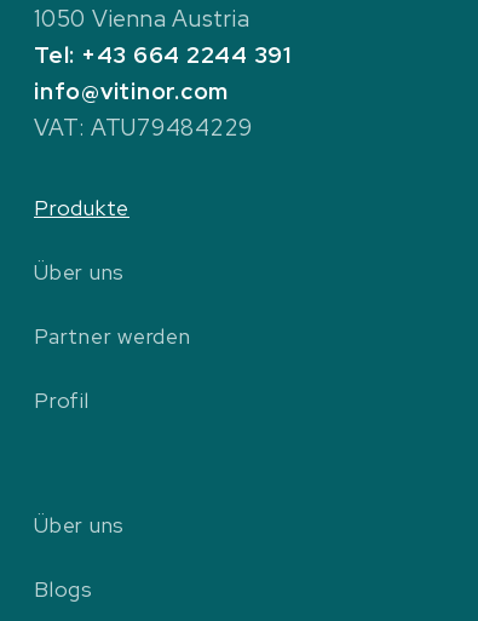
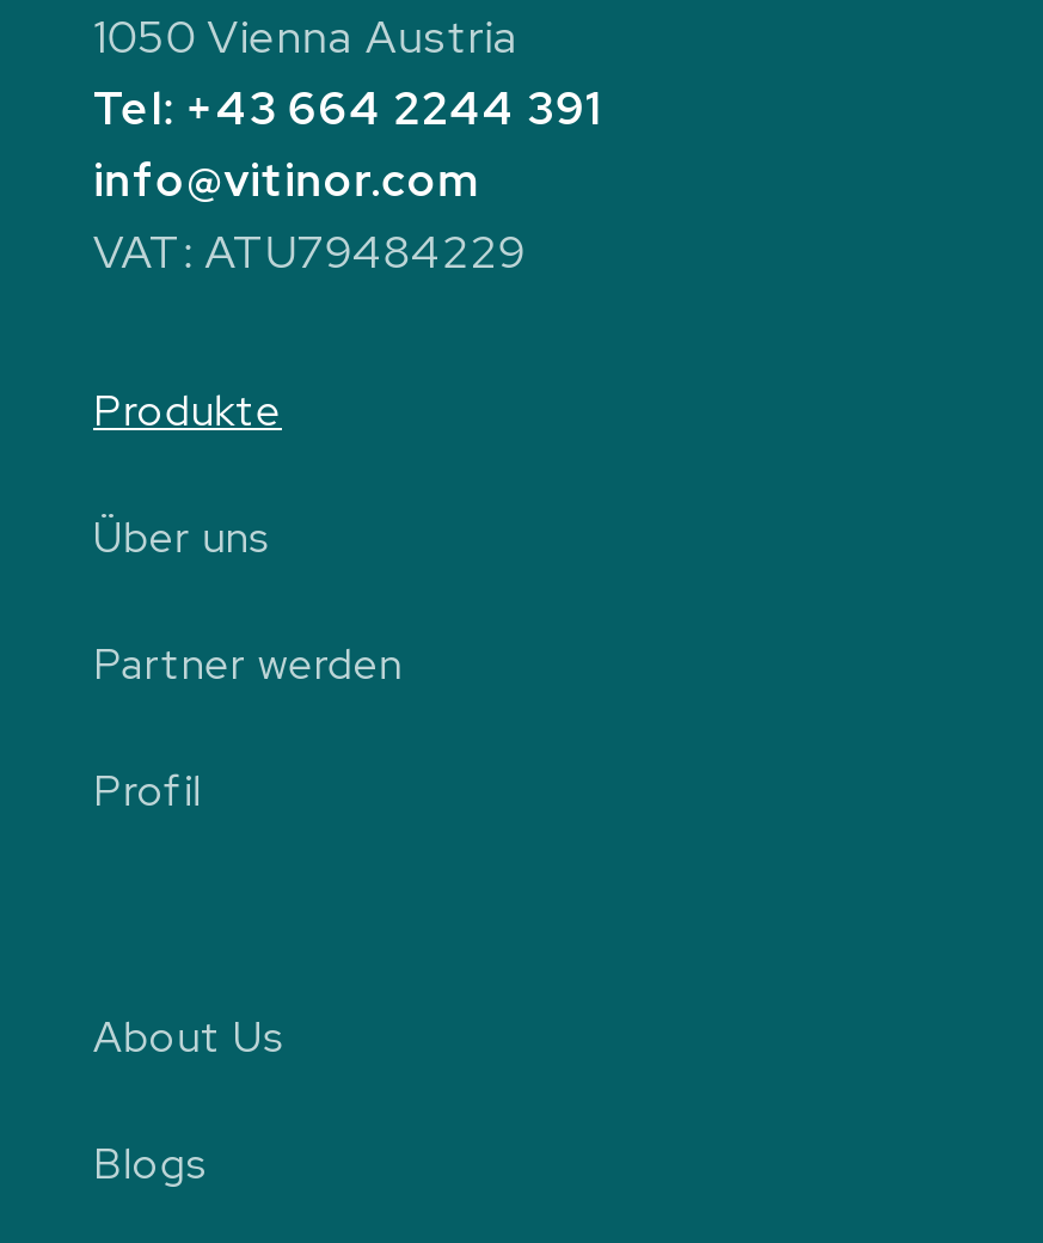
[34,511,125,539] Über uns -> [93,1009,287,1064] About Us

